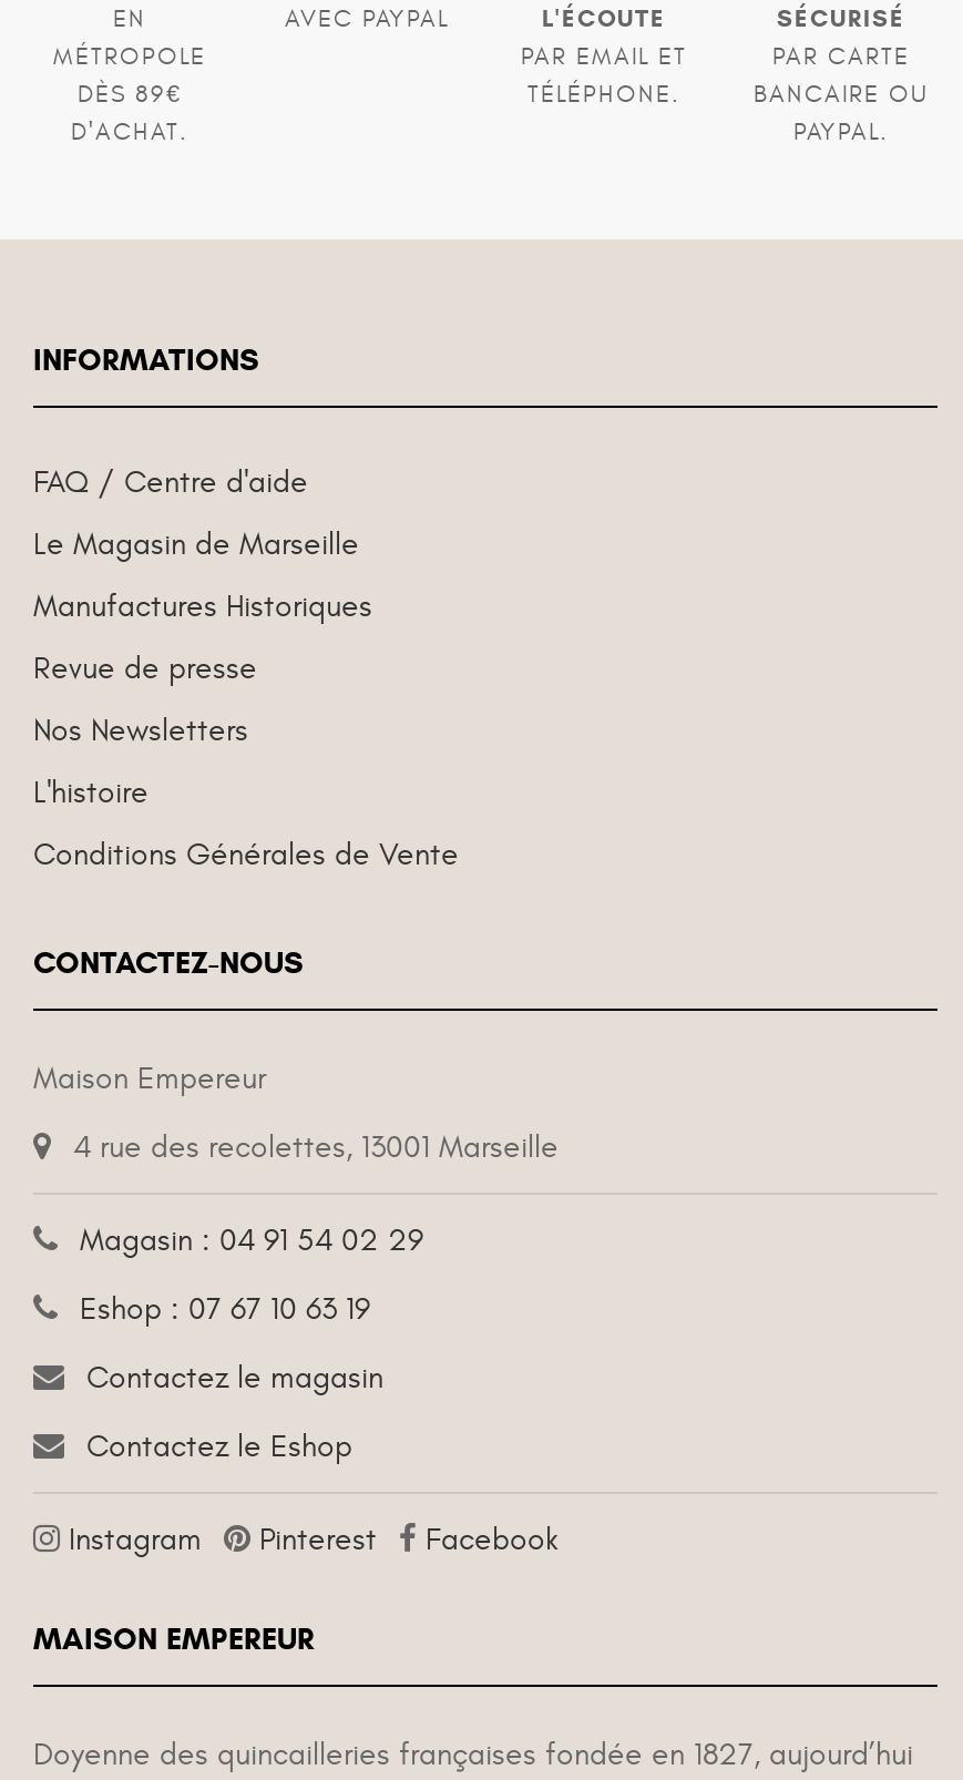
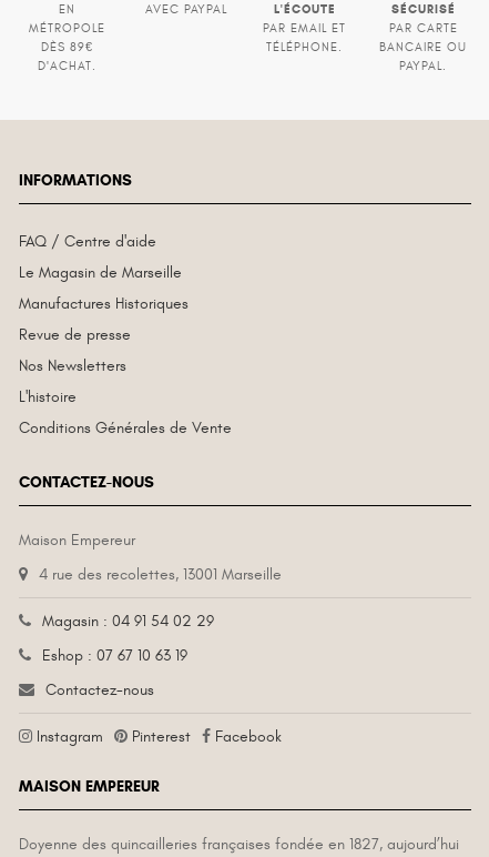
[86,1359,383,1465] Contactez le magasin | Contactez le Eshop -> [45,680,154,699] Contactez-nous

